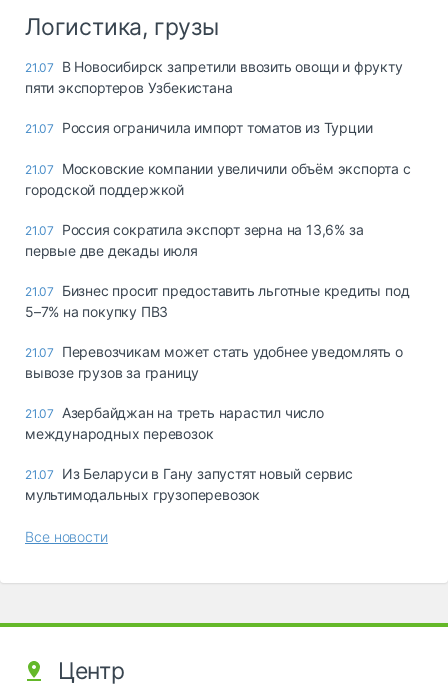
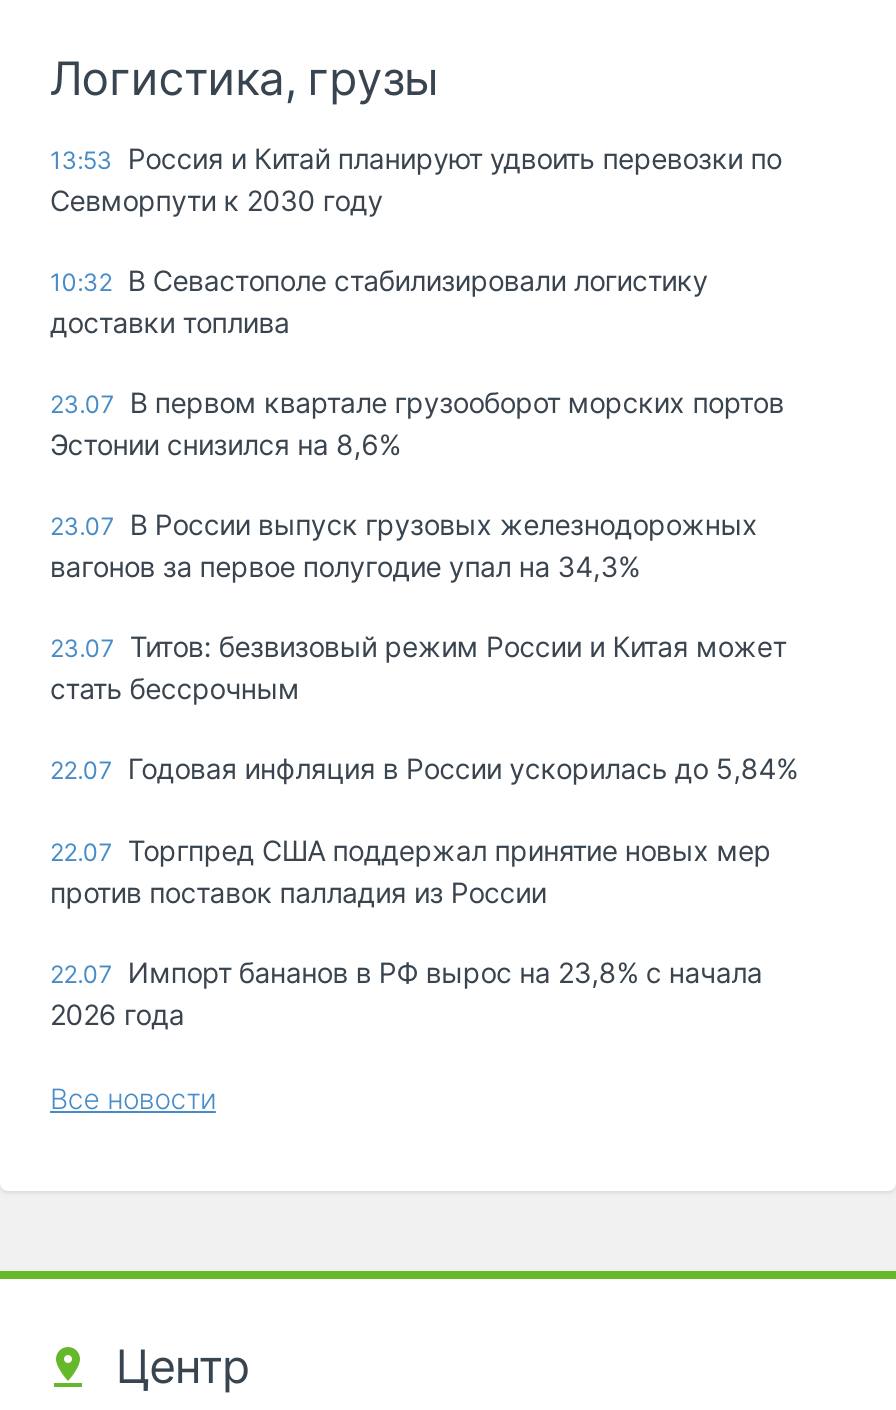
[25,58,403,96] 21.07 В Новосибирск запретили ввозить овощи и фрукту | пяти экспортеров Узбекистана -> [50,141,782,217] 13:53 Россия и Китай планируют удвоить перевозки по | Севморпути к 2030 году
[25,119,372,136] 21.07 Россия ограничила импорт томатов из Турции -> [50,263,708,339] 10:32 В Севастополе стабилизировали логистику | доставки топлива
[25,160,411,198] 21.07 Московские компании увеличили объём экспорта с | городской поддержкой -> [50,385,784,461] 23.07 В первом квартале грузооборот морских портов | Эстонии снизился на 8,6%
[25,221,363,259] 21.07 Россия сократила экспорт зерна на 13,6% за | первые две декады июля -> [50,507,758,583] 23.07 В России выпуск грузовых железнодорожных | вагонов за первое полугодие упал на 34,3%
[25,282,409,320] 21.07 Бизнес просит предоставить льготные кредиты под | 5–7% на покупку ПВЗ -> [50,629,786,705] 23.07 Титов: безвизовый режим России и Китая может | стать бессрочным
[25,343,403,381] 21.07 Перевозчикам может стать удобнее уведомлять о | вывозе грузов за границу -> [50,751,798,785] 22.07 Годовая инфляция в России ускорилась до 5,84%
[25,404,324,442] 21.07 Азербайджан на треть нарастил число | международных перевозок -> [50,833,771,909] 22.07 Торгпред США поддержал принятие новых мер | против поставок палладия из России
[25,465,353,503] 21.07 Из Беларуси в Гану запустят новый сервис | мультимодальных грузоперевозок -> [50,955,762,1031] 22.07 Импорт бананов в РФ вырос на 23,8% с начала | 2026 года

